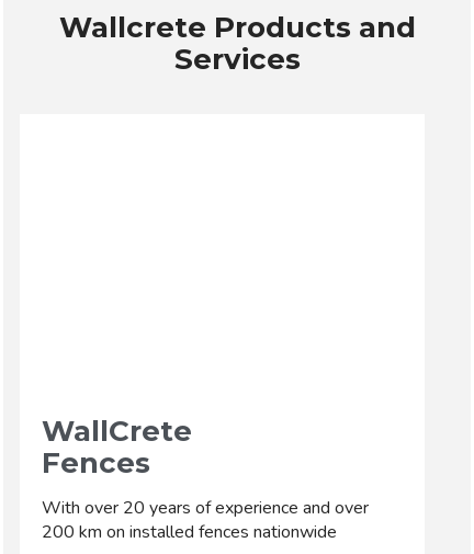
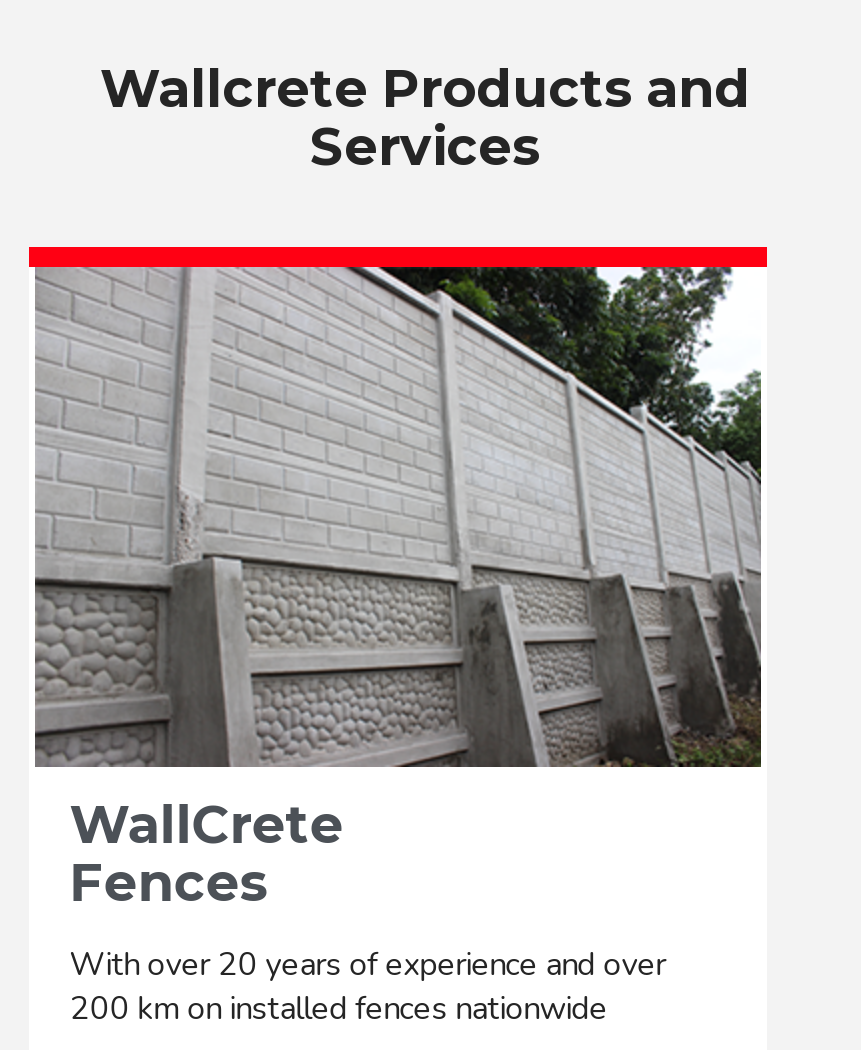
none -> [27,244,769,770] [image]

